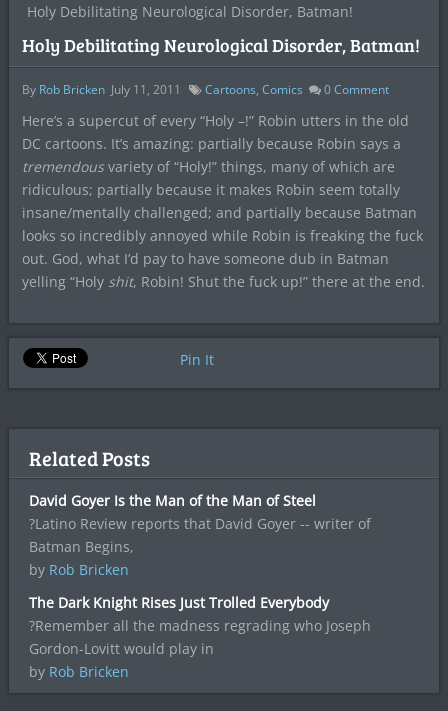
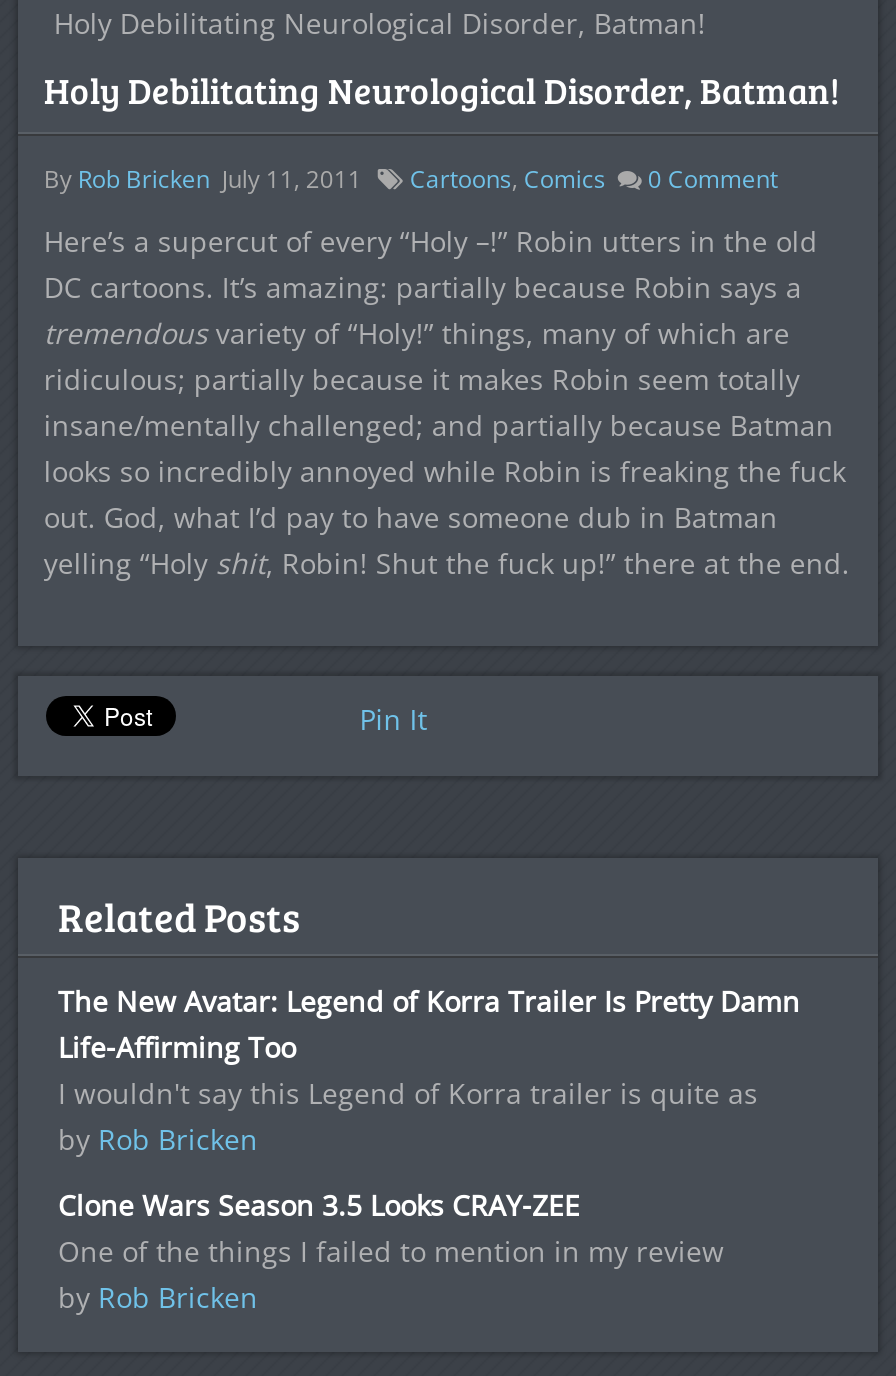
[29,491,371,556] David Goyer Is the Man of the Man of Steel | ?Latino Review reports that David Goyer -- writer of | Batman Begins, -> [58,982,800,1112] The New Avatar: Legend of Korra Trailer Is Pretty Damn | Life-Affirming Too | I wouldn't say this Legend of Korra trailer is quite as
[29,593,371,658] The Dark Knight Rises Just Trolled Everybody | ?Remember all the madness regrading who Joseph | Gordon-Lovitt would play in -> [58,1186,724,1270] Clone Wars Season 3.5 Looks CRAY-ZEE | One of the things I failed to mention in my review

